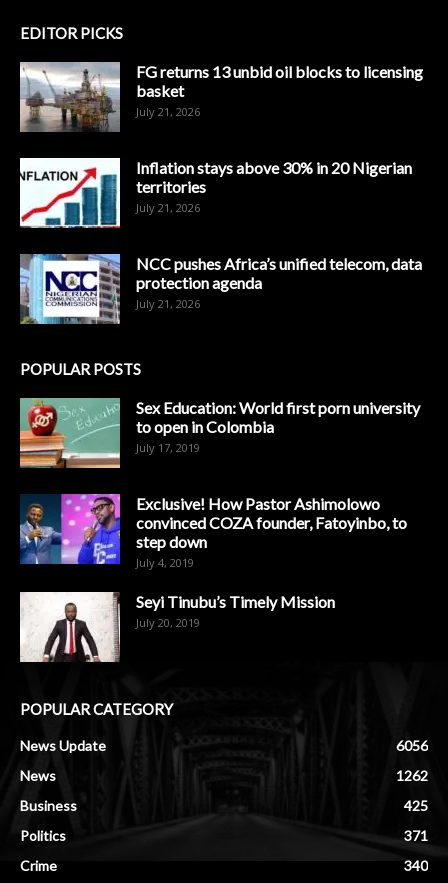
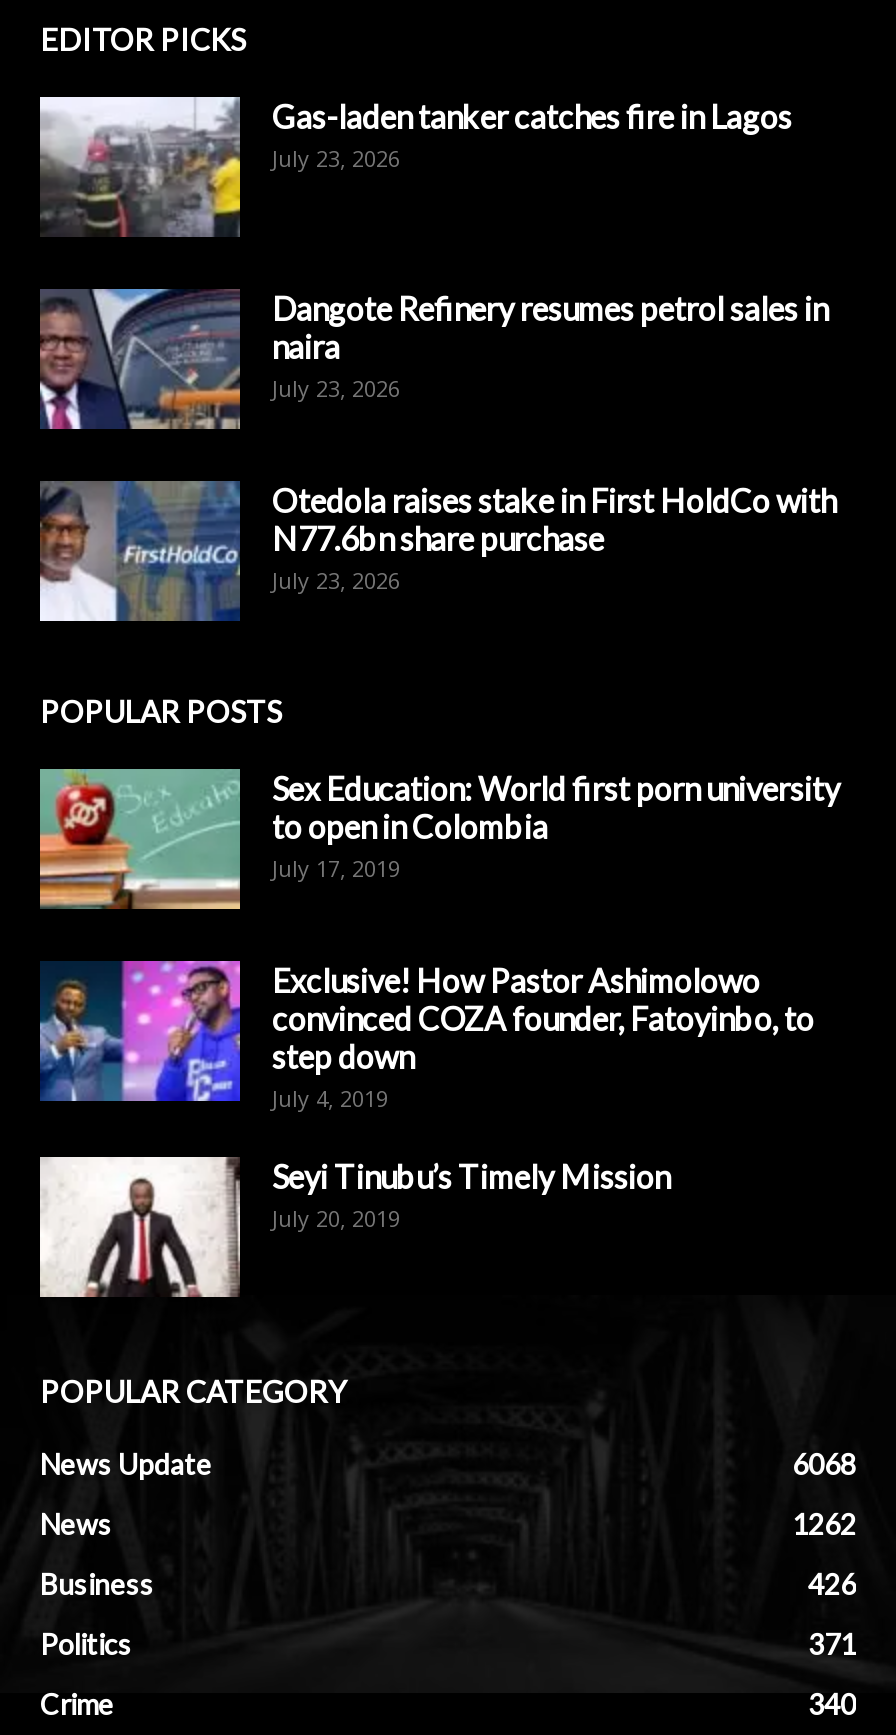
[19,62,423,133] [image] | FG returns 13 unbid oil blocks to licensing | basket | July 21, 2026 -> [40,96,792,239] [image] | Gas-laden tanker catches fire in Lagos | July 23, 2026
[19,157,412,229] [image] | Inflation stays above 30% in 20 Nigerian | territories | July 21, 2026 -> [38,287,828,431] [image] | Dangote Refinery resumes petrol sales in | naira | July 23, 2026
[19,253,422,325] [image] | NCC pushes Africa’s unified telecom, data | protection agenda | July 21, 2026 -> [38,479,836,623] [image] | Otedola raises stake in First HoldCo with | N77.6bn share purchase | July 23, 2026
[396,737,428,754] 6056 -> [792,1446,856,1480] 6068
[404,797,428,814] 425 -> [808,1566,856,1600] 426

